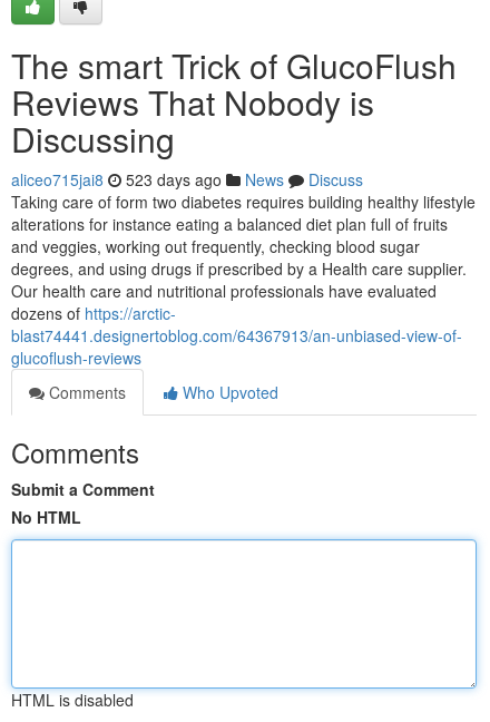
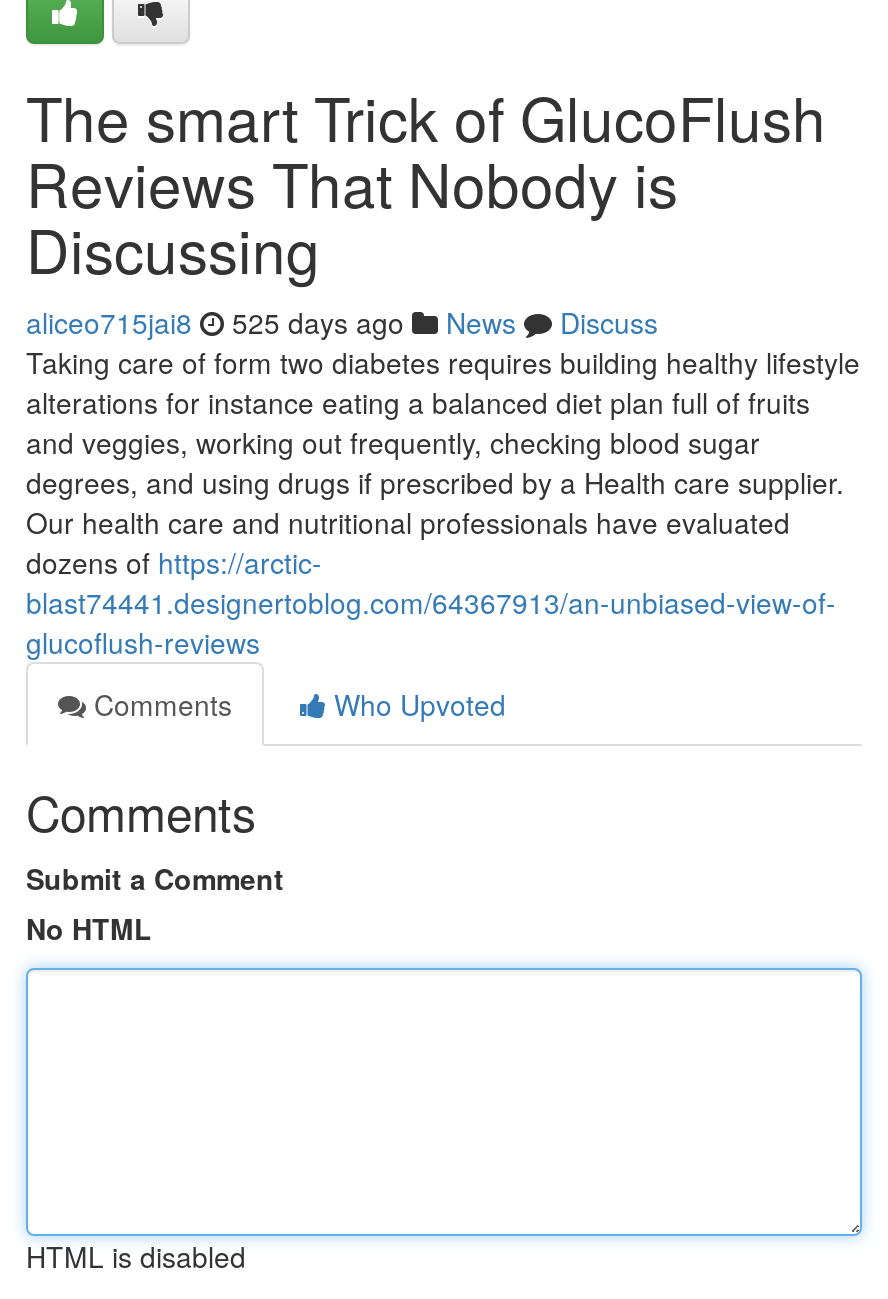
[11,168,363,191] aliceo715jai8 523 days ago News Discuss -> [26,302,658,342] aliceo715jai8 525 days ago News Discuss

